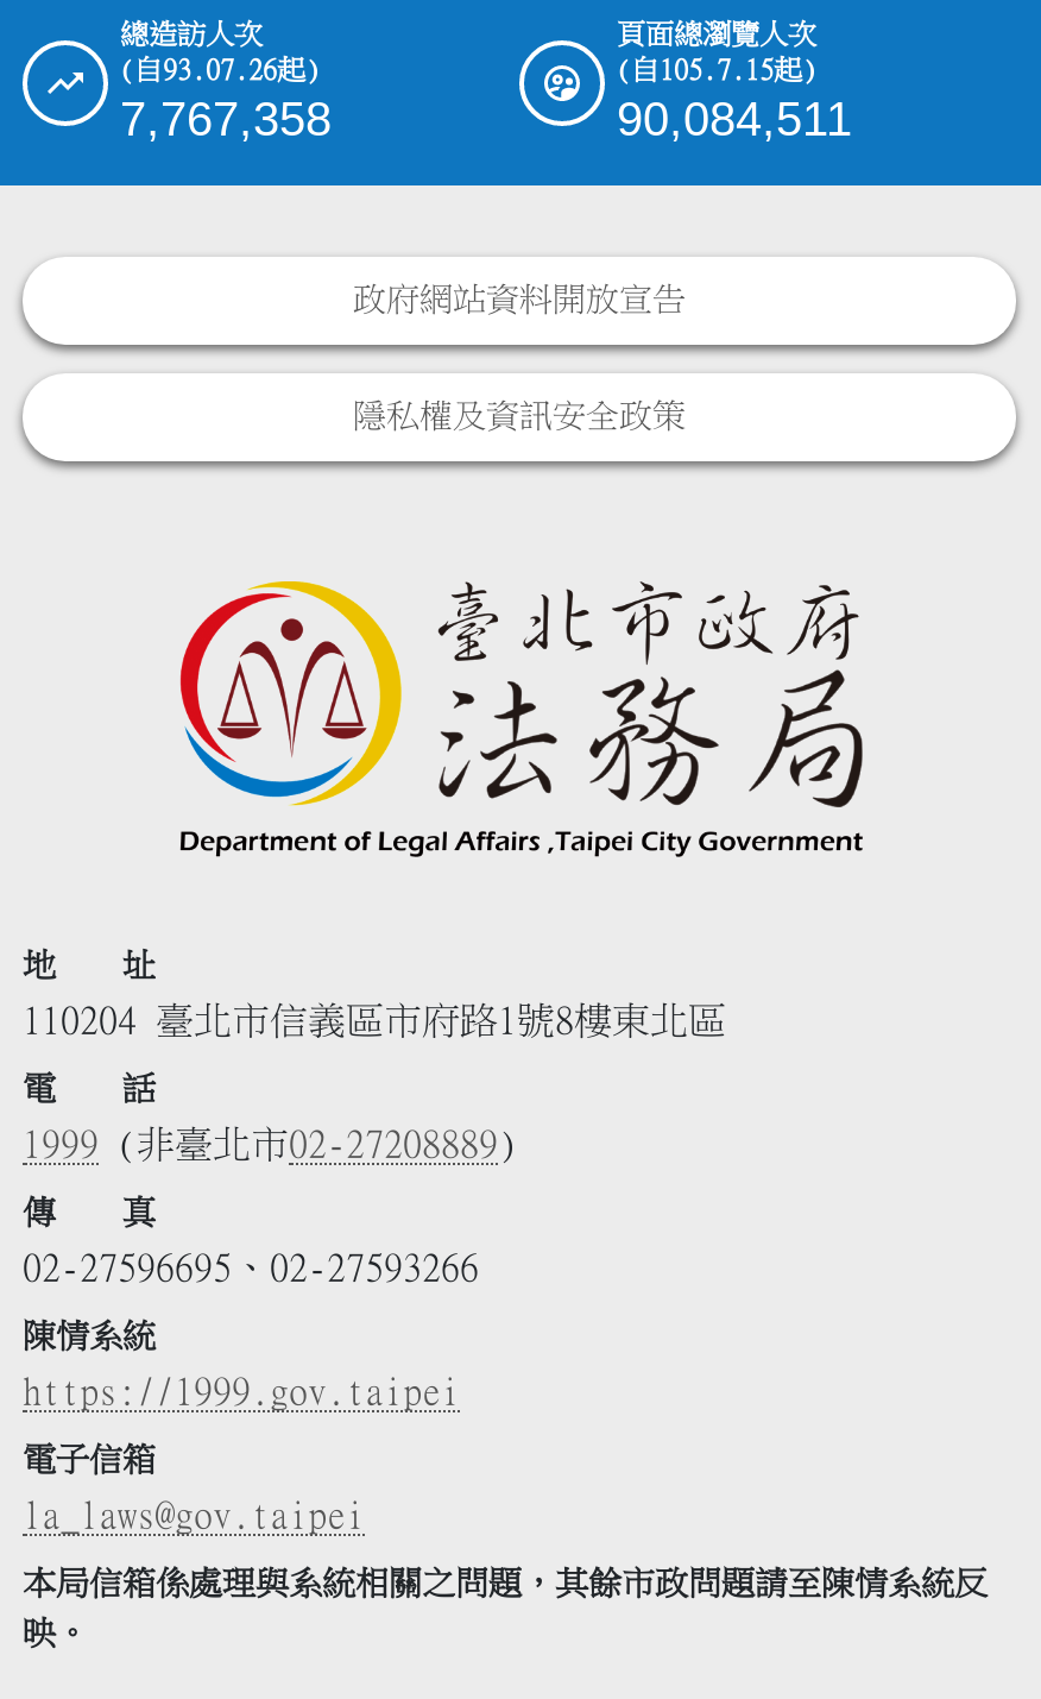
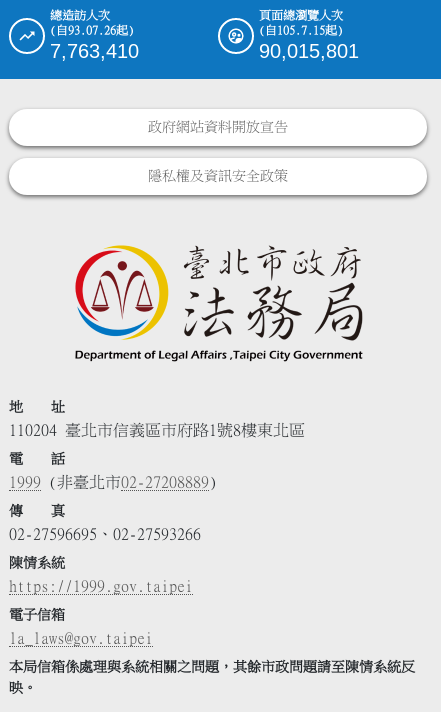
[120,94,332,146] 7,767,358 -> [50,40,139,62] 7,763,410
[617,94,852,146] 90,084,511 -> [259,40,359,62] 90,015,801

